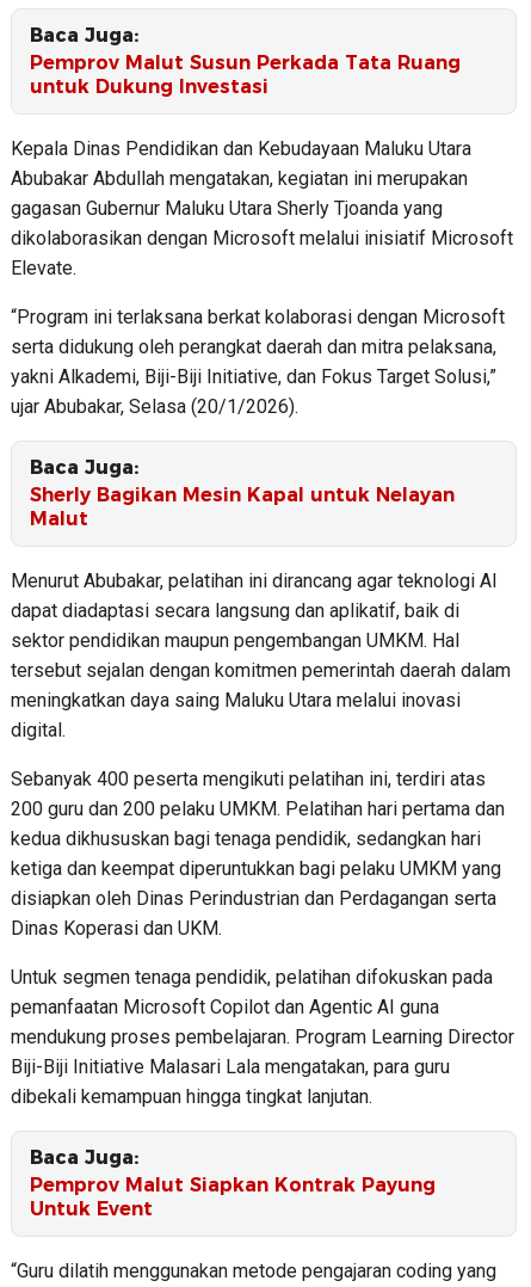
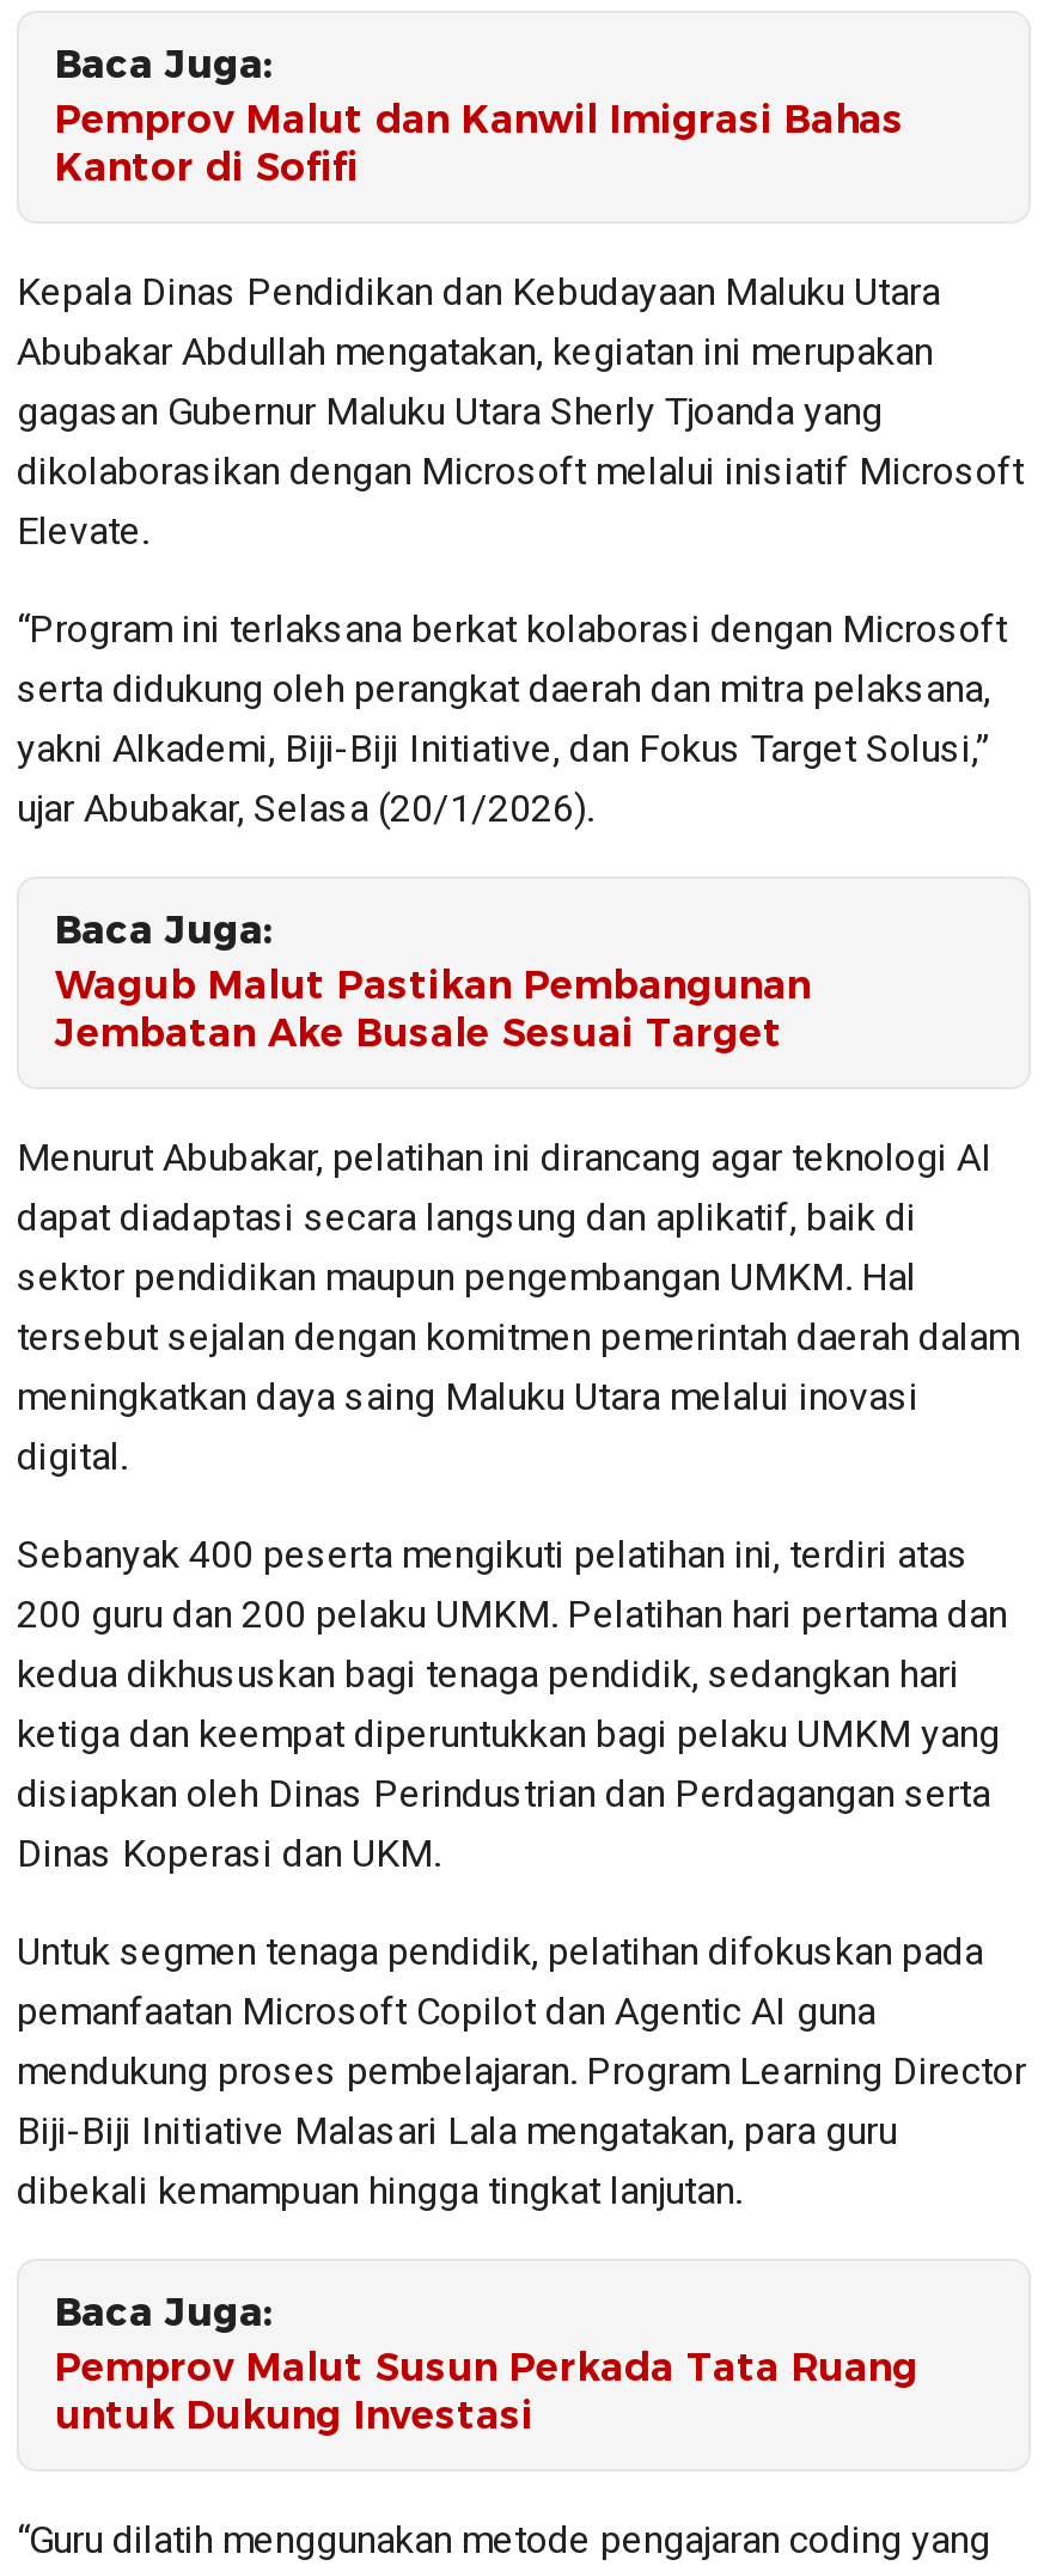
moved [30,52,461,98] -> [55,2345,918,2439]: Pemprov Malut Susun Perkada Tata Ruang | untuk Dukung Investasi
none -> [55,97,904,191] Pemprov Malut dan Kanwil Imigrasi Bahas | Kantor di Sofifi
[30,484,455,530] Sherly Bagikan Mesin Kapal untuk Nelayan | Malut -> [55,963,811,1056] Wagub Malut Pastikan Pembangunan | Jembatan Ake Busale Sesuai Target
[30,1174,436,1220] Pemprov Malut Siapkan Kontrak Payung | Untuk Event -> none

